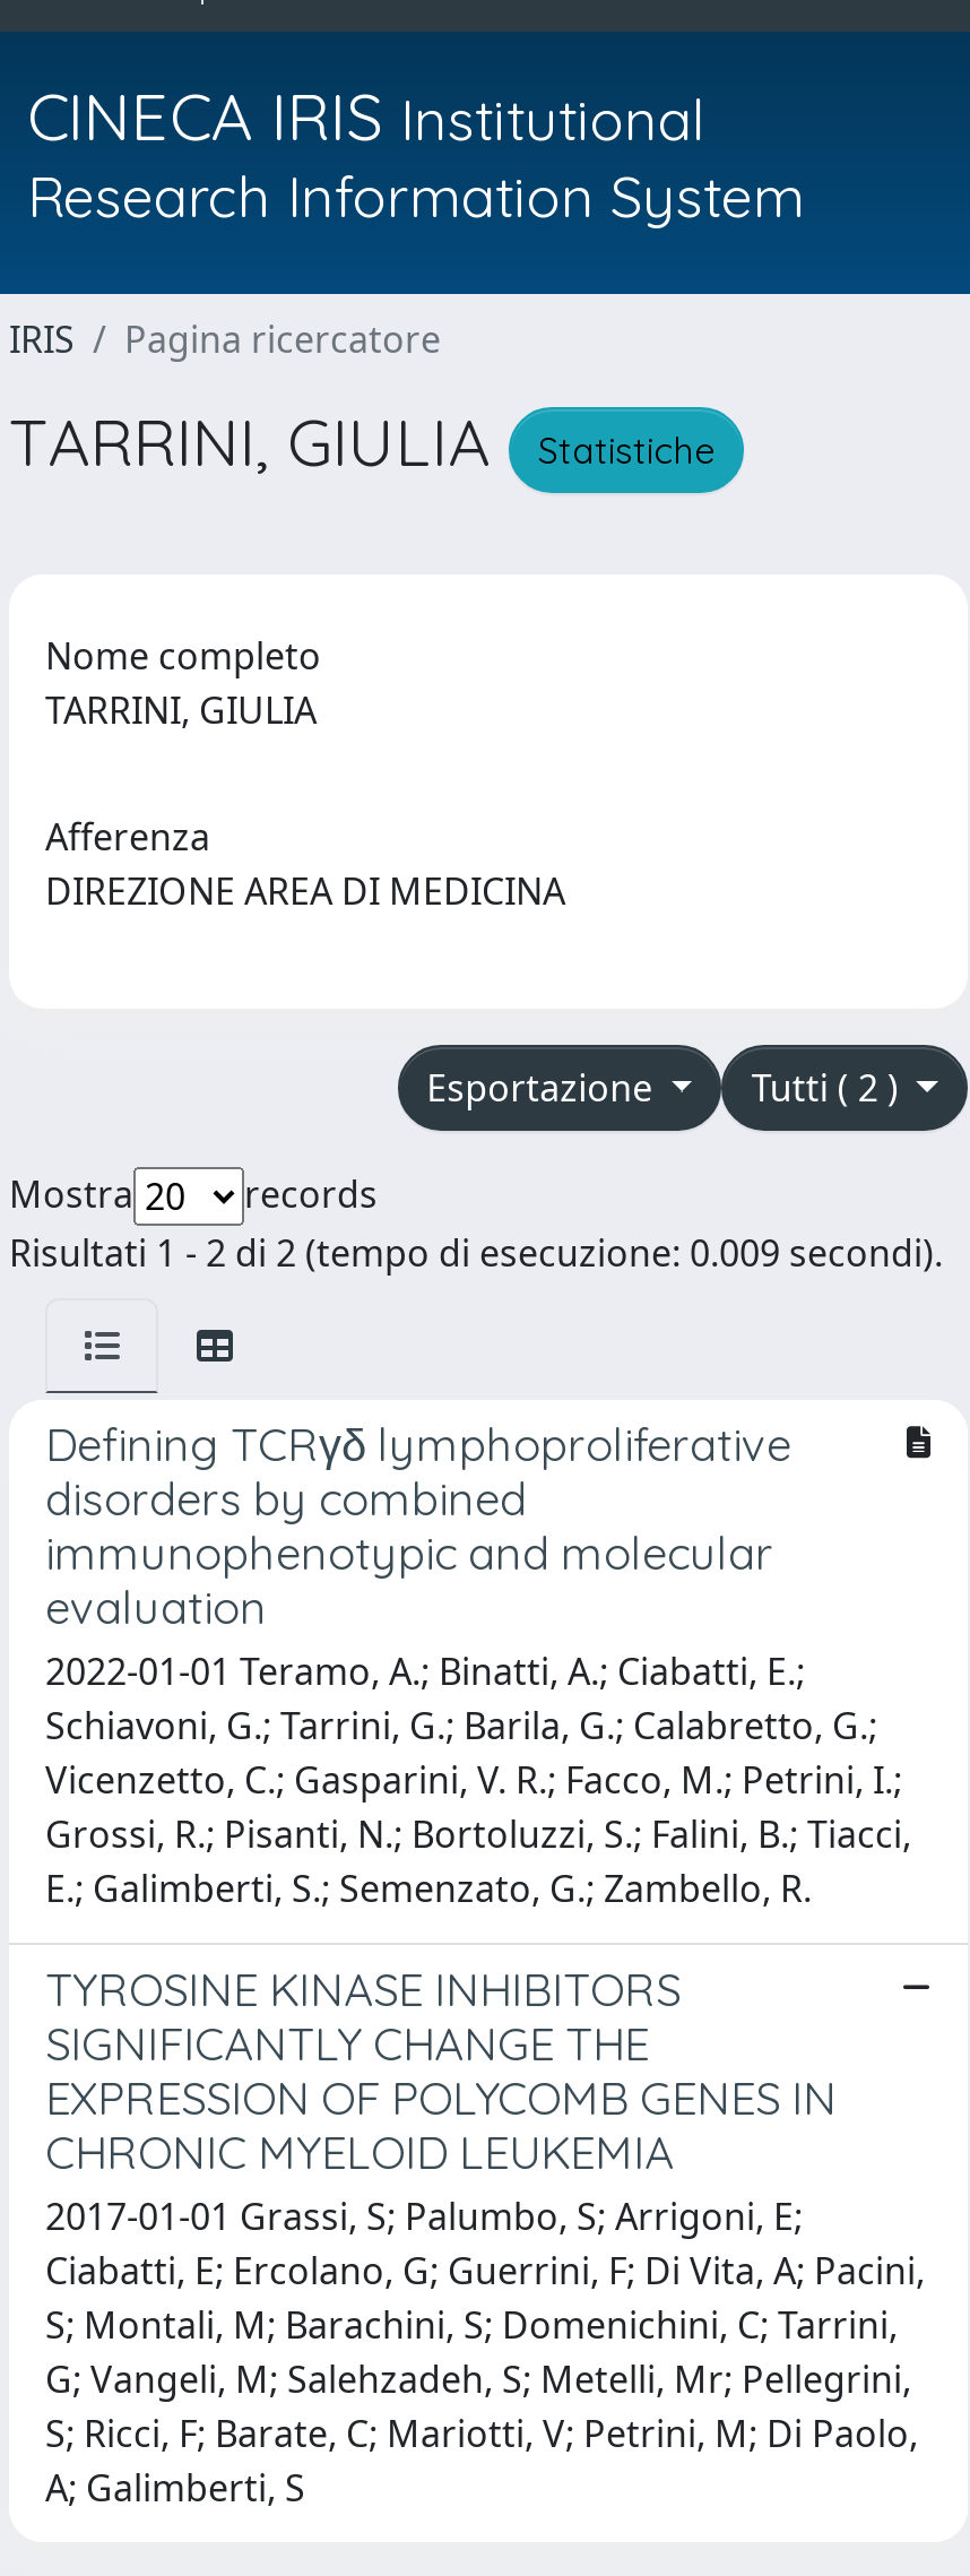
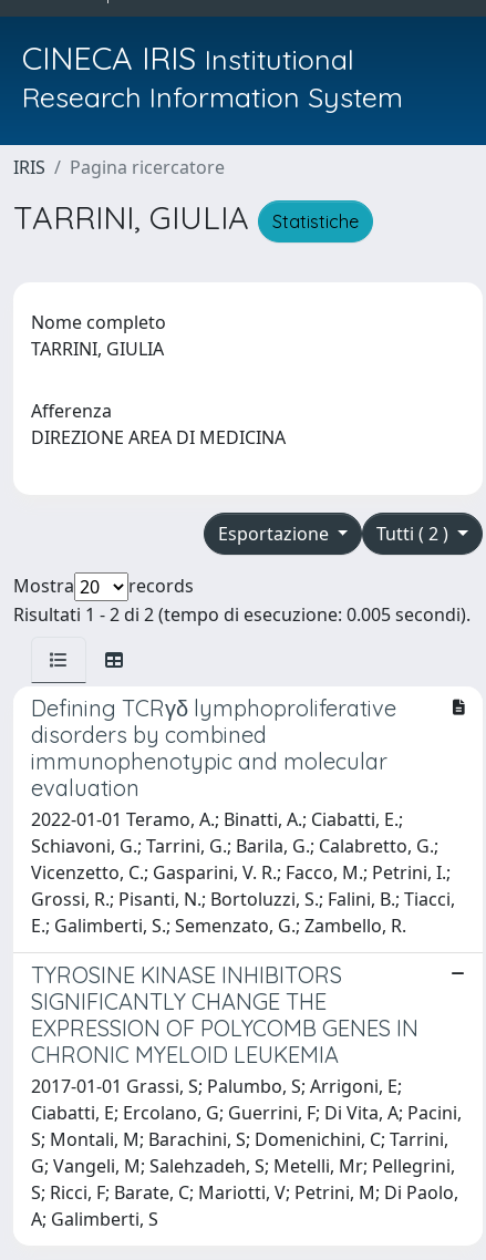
[9,1228,943,1277] Risultati 1 - 2 di 2 (tempo di esecuzione: 0.009 secondi). -> [13,602,471,626] Risultati 1 - 2 di 2 (tempo di esecuzione: 0.005 secondi).

